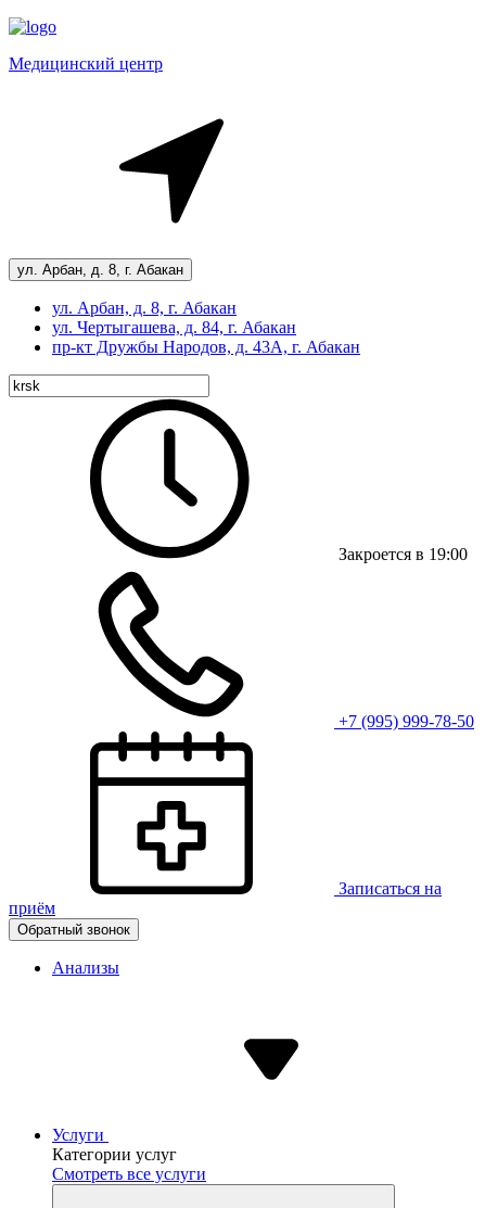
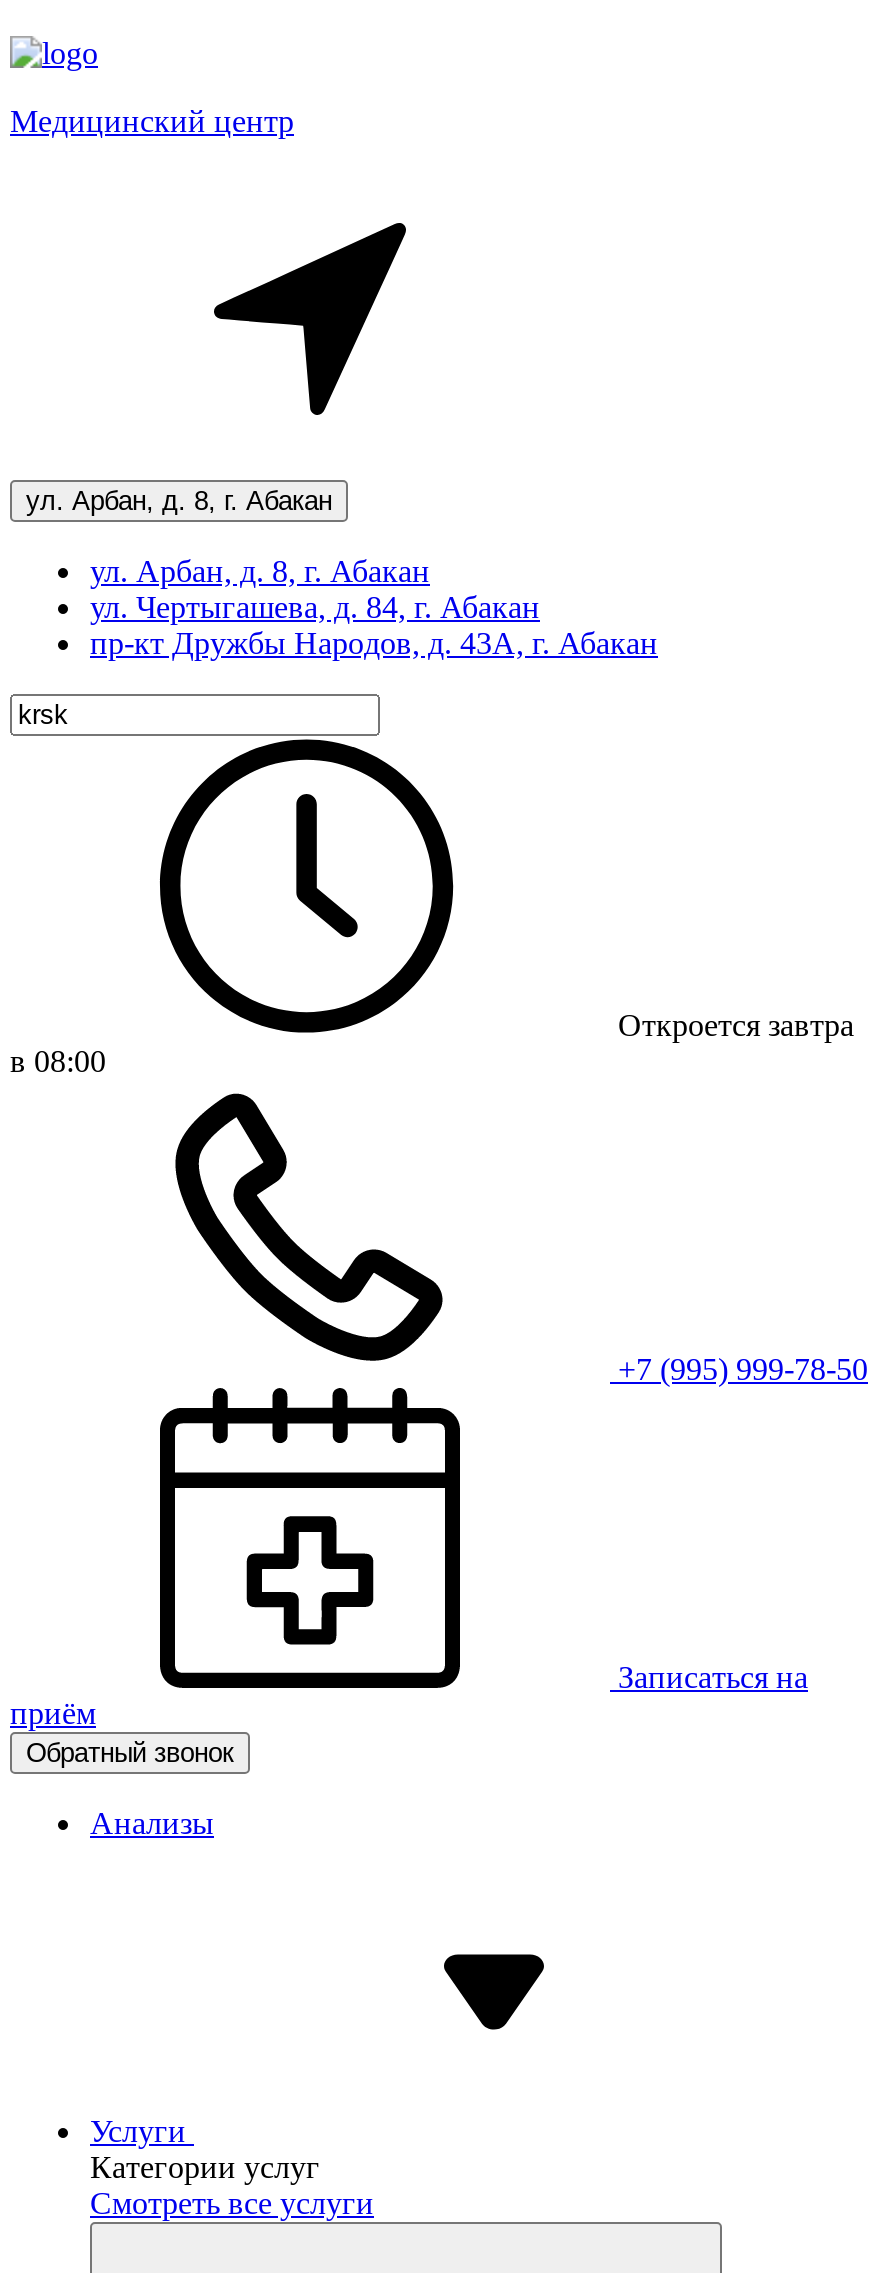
[339,545,468,563] Закроется в 19:00 -> [10,1008,854,1078] Откроется завтра | в 08:00

